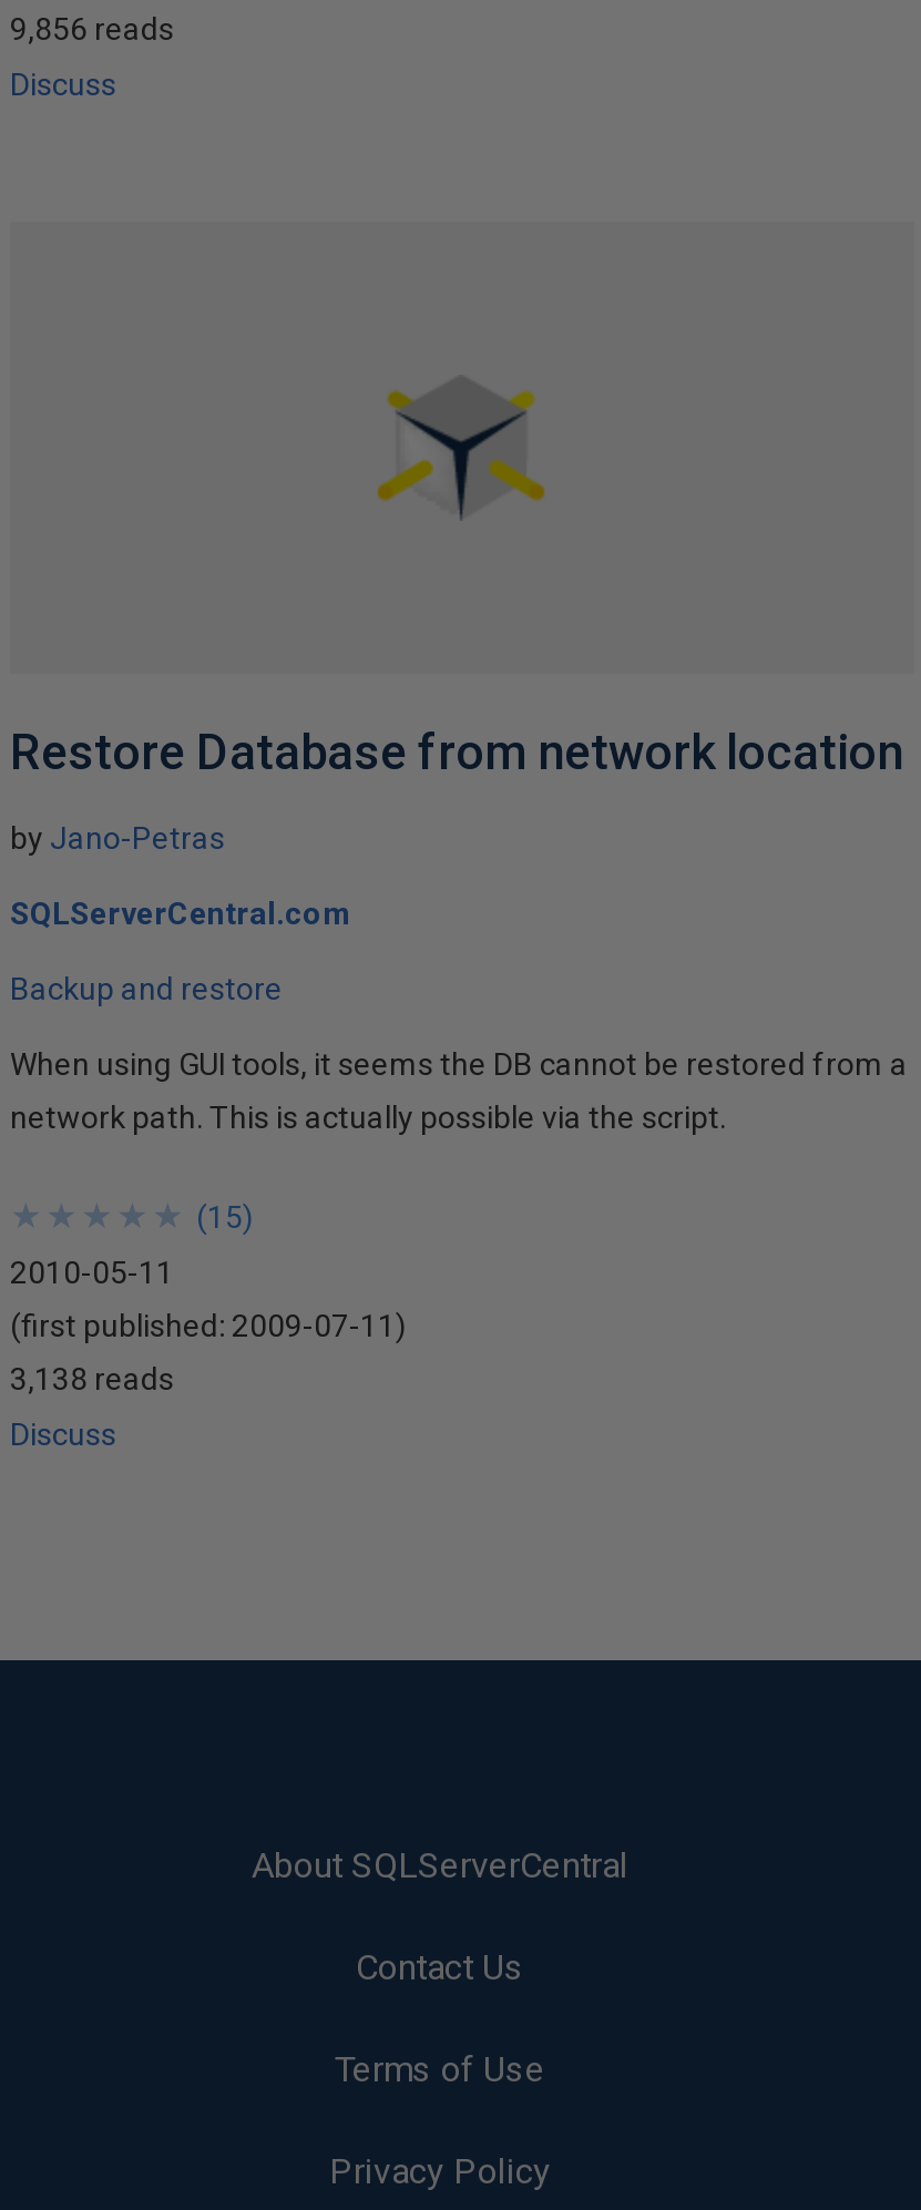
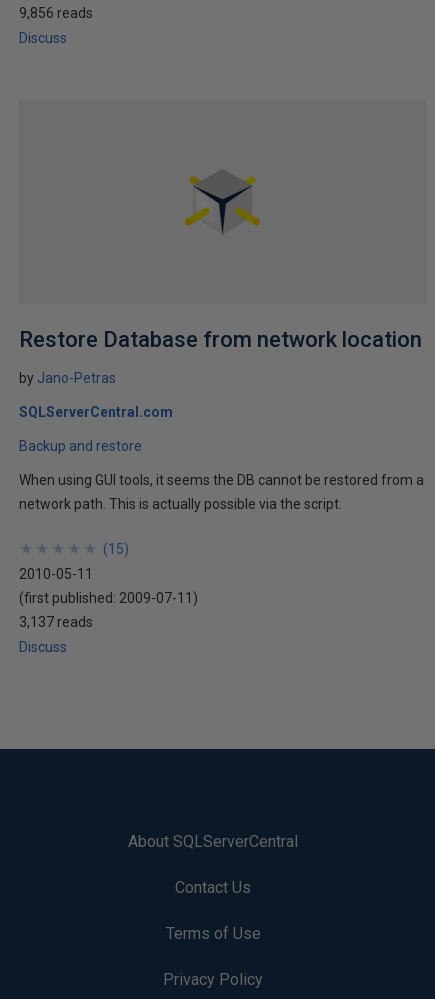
[10,1361,174,1396] 3,138 reads -> [19,614,93,630] 3,137 reads

